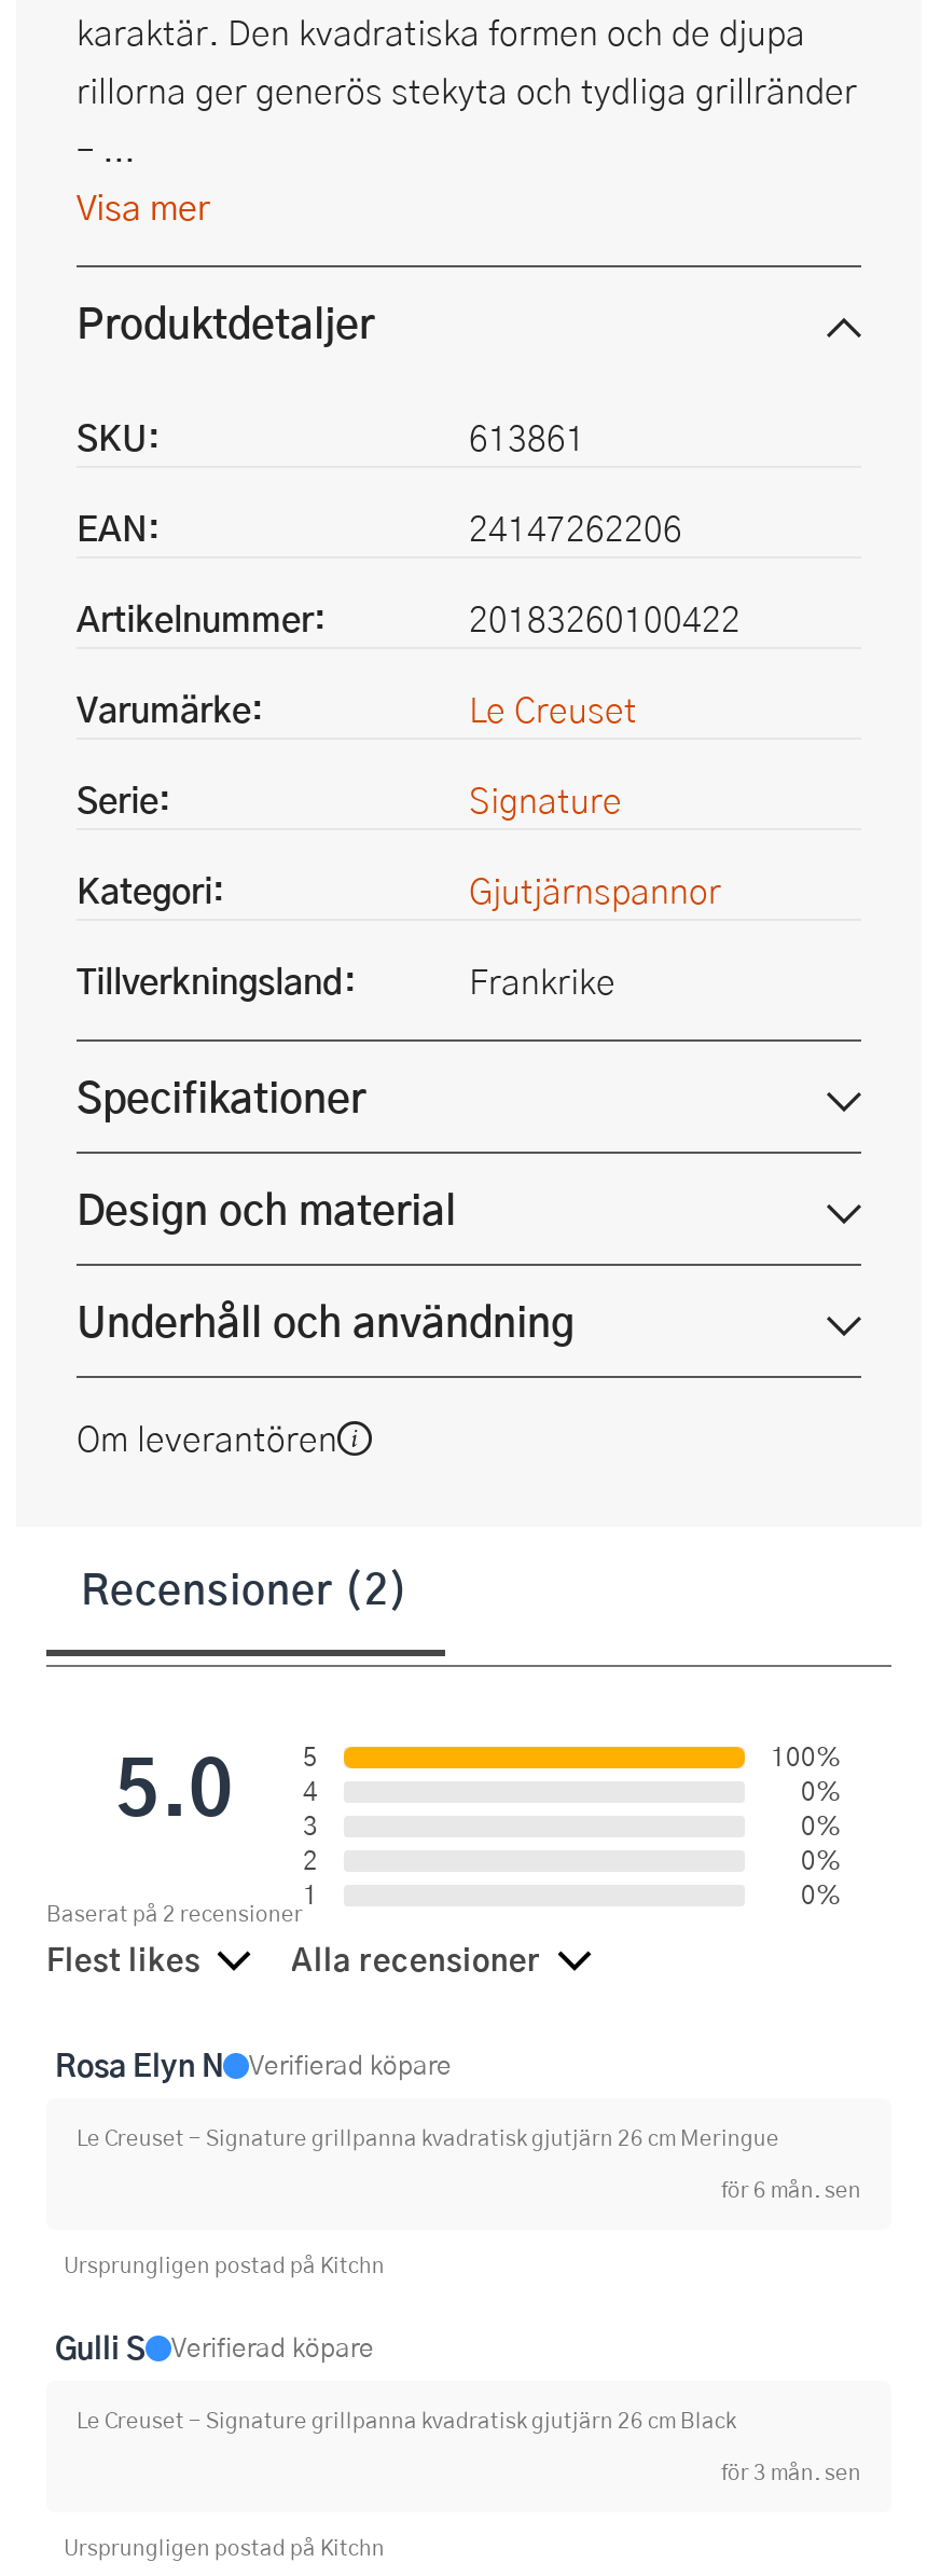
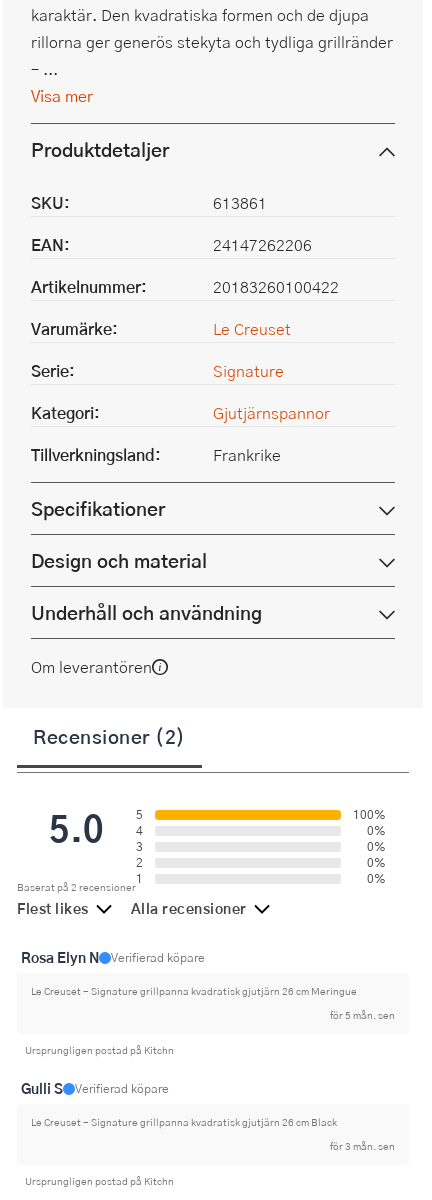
[721,2174,861,2204] för 6 mån. sen -> [330,1008,395,1022] för 5 mån. sen

